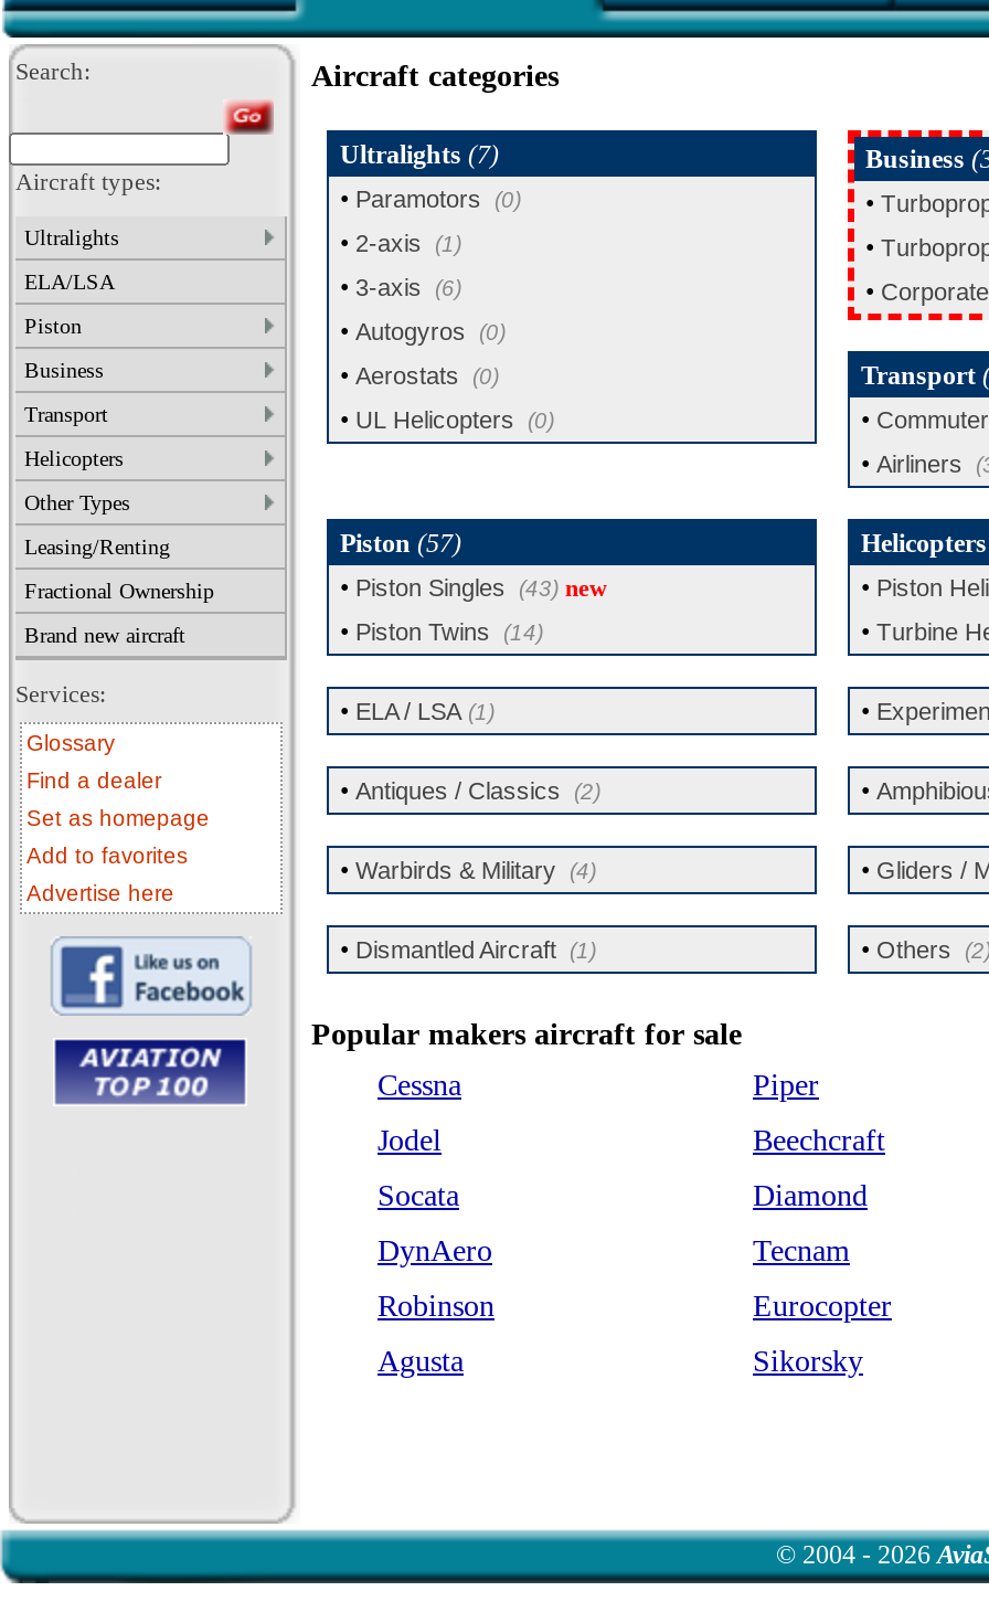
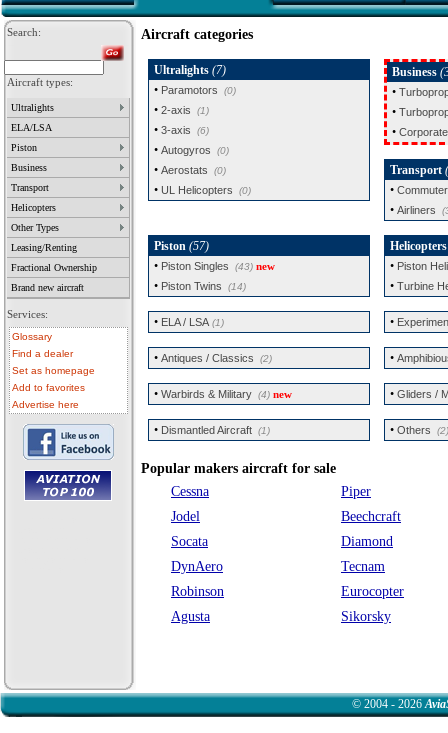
[340,855,596,885] • Warbirds & Military (4) -> [154,387,292,401] • Warbirds & Military (4) new

